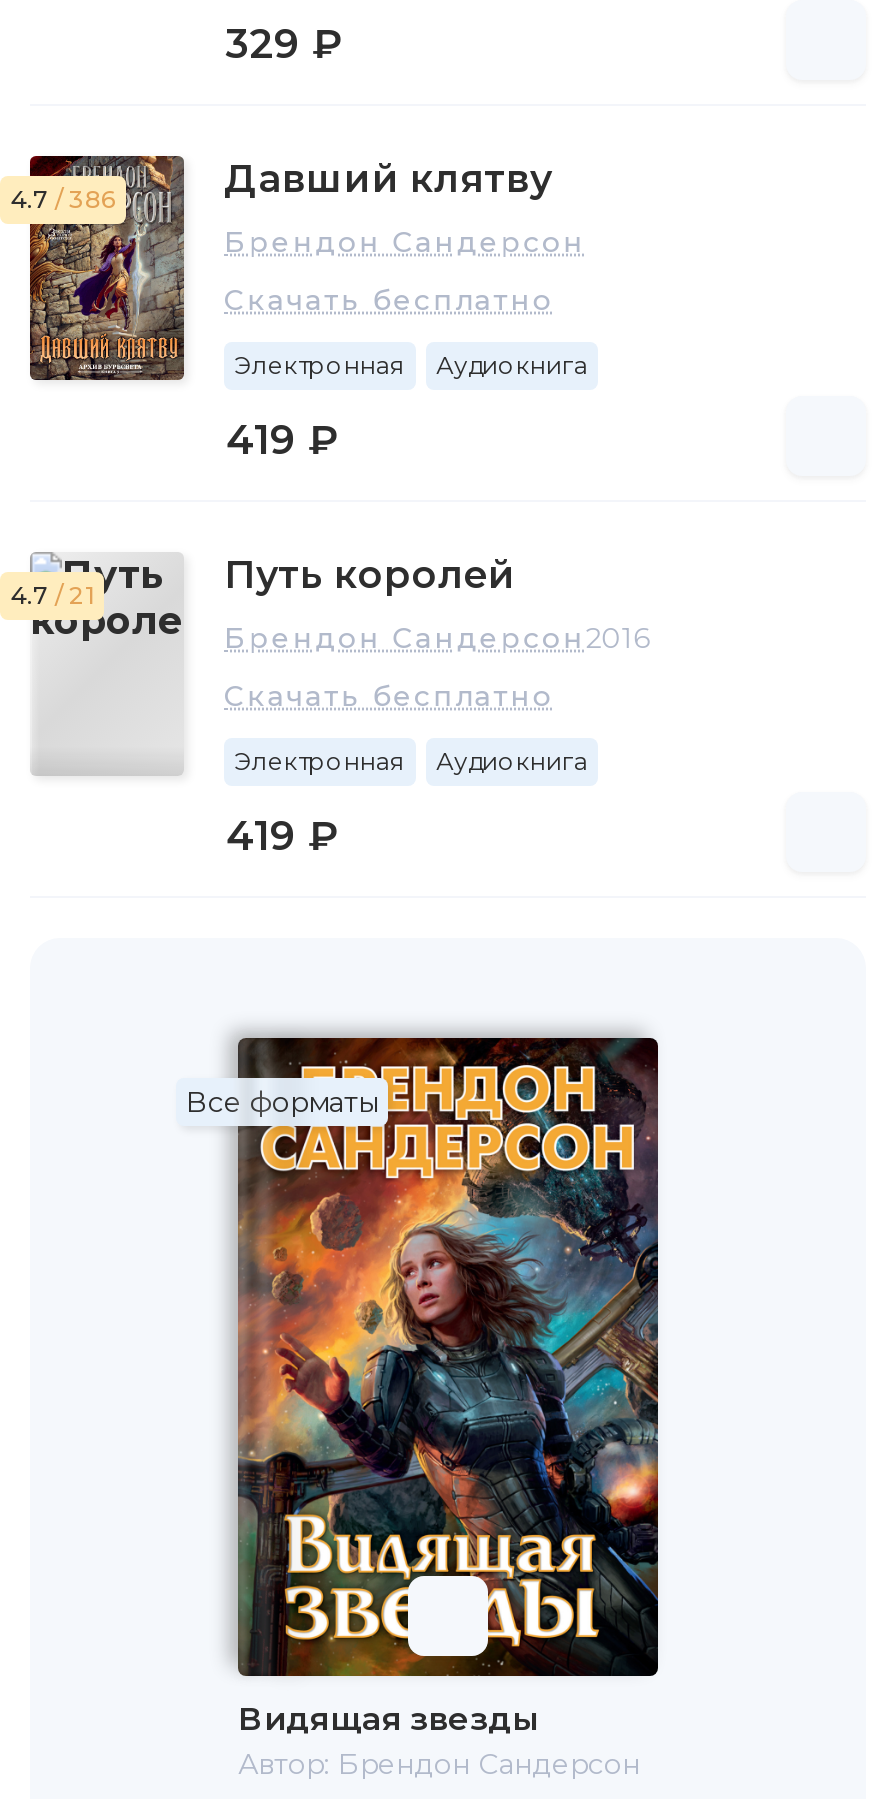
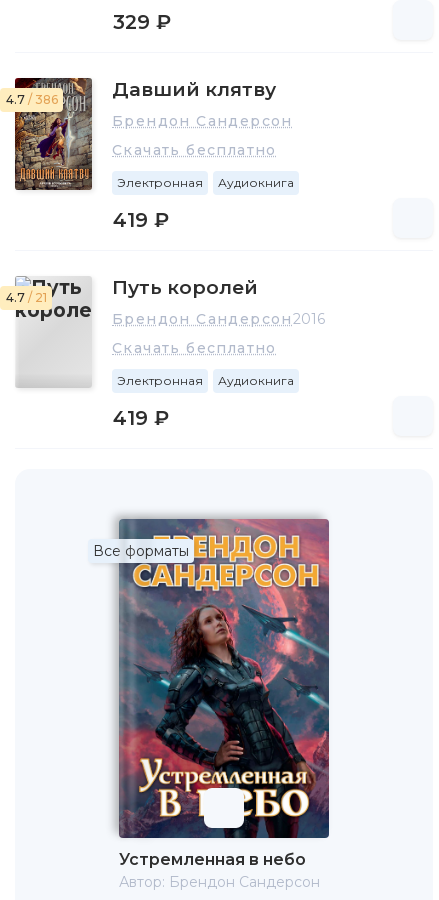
[238,1036,660,1738] [image] | Видящая звезды -> [119,518,330,869] [image] | Устремленная в небо

